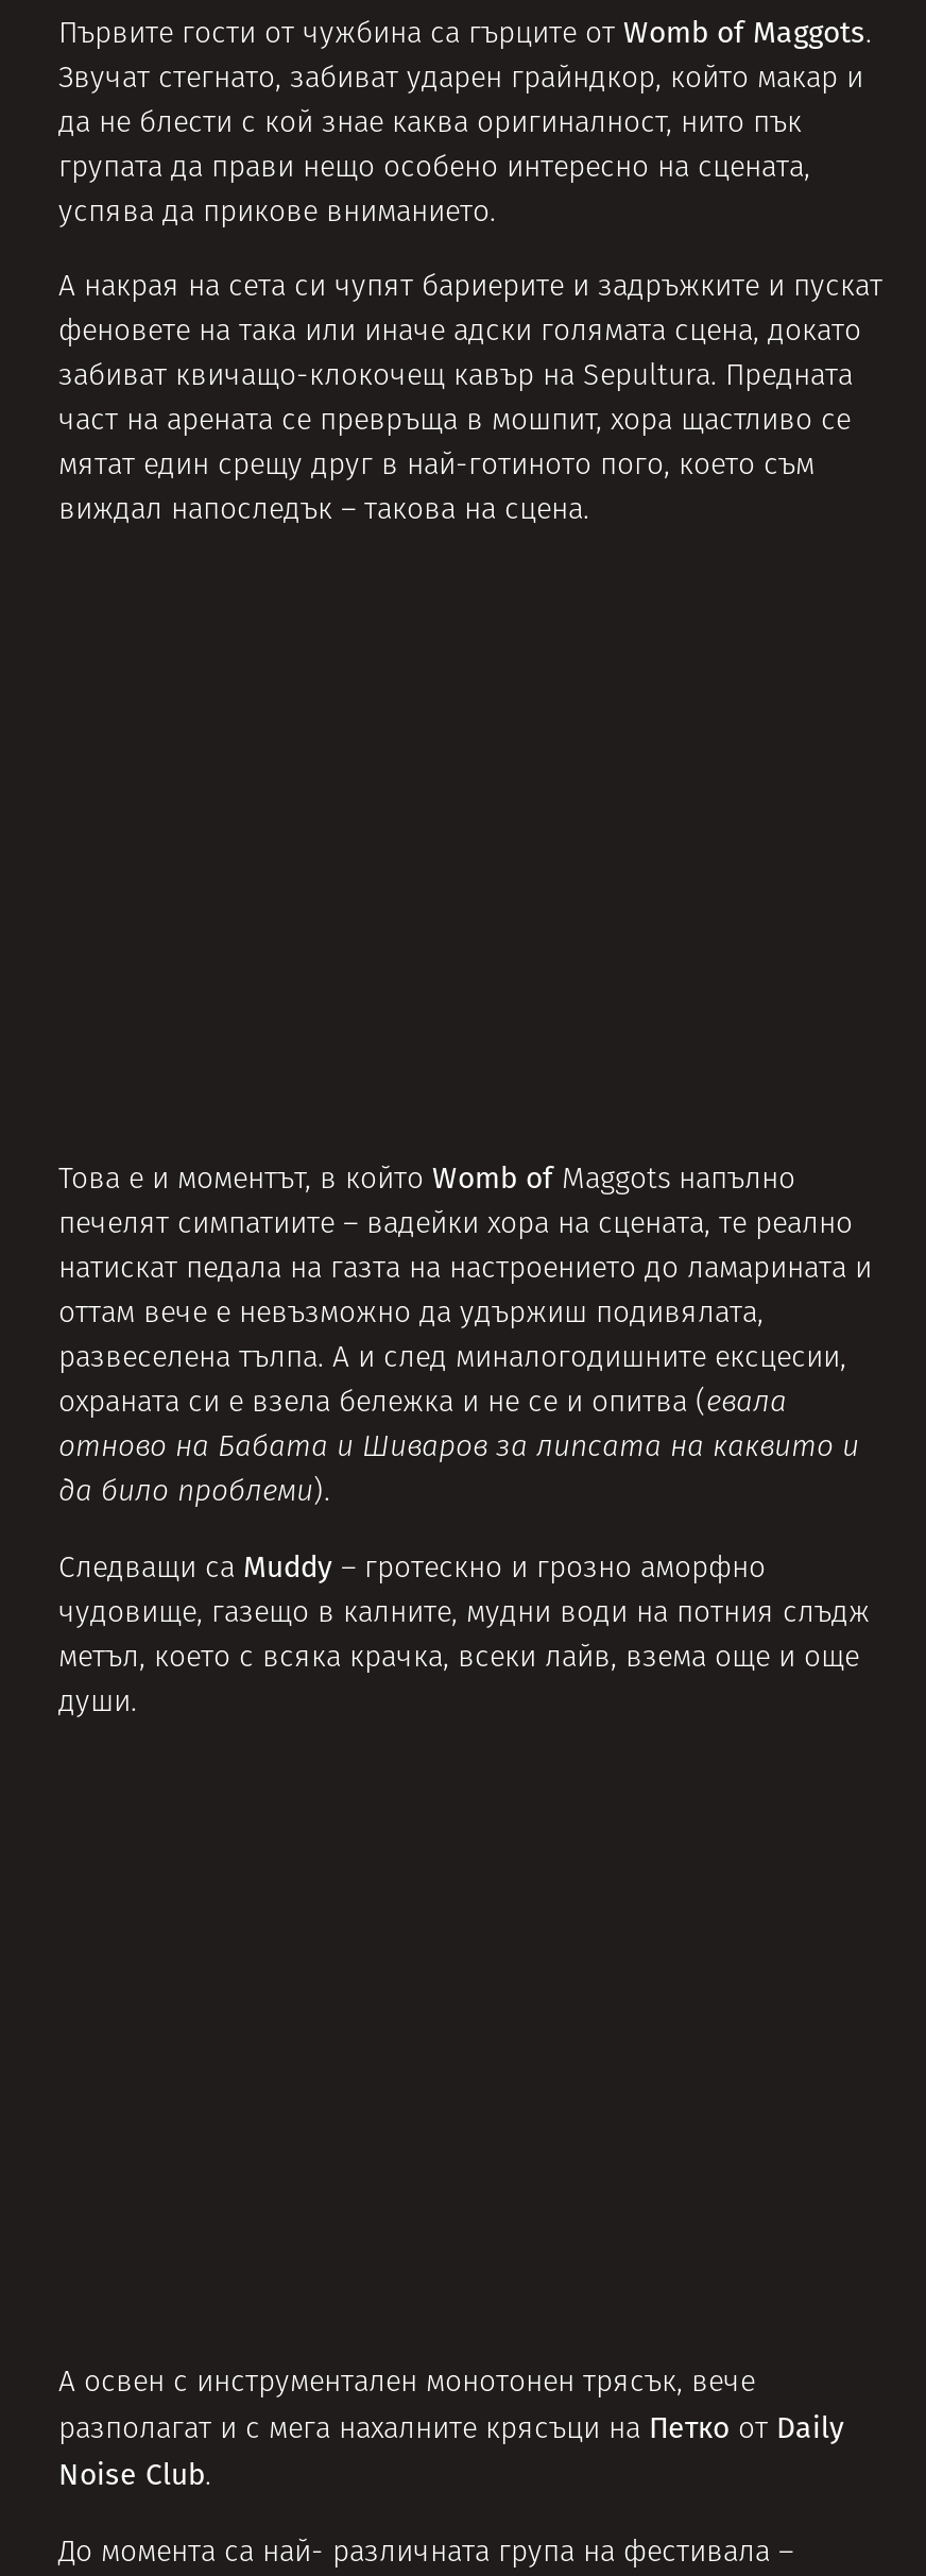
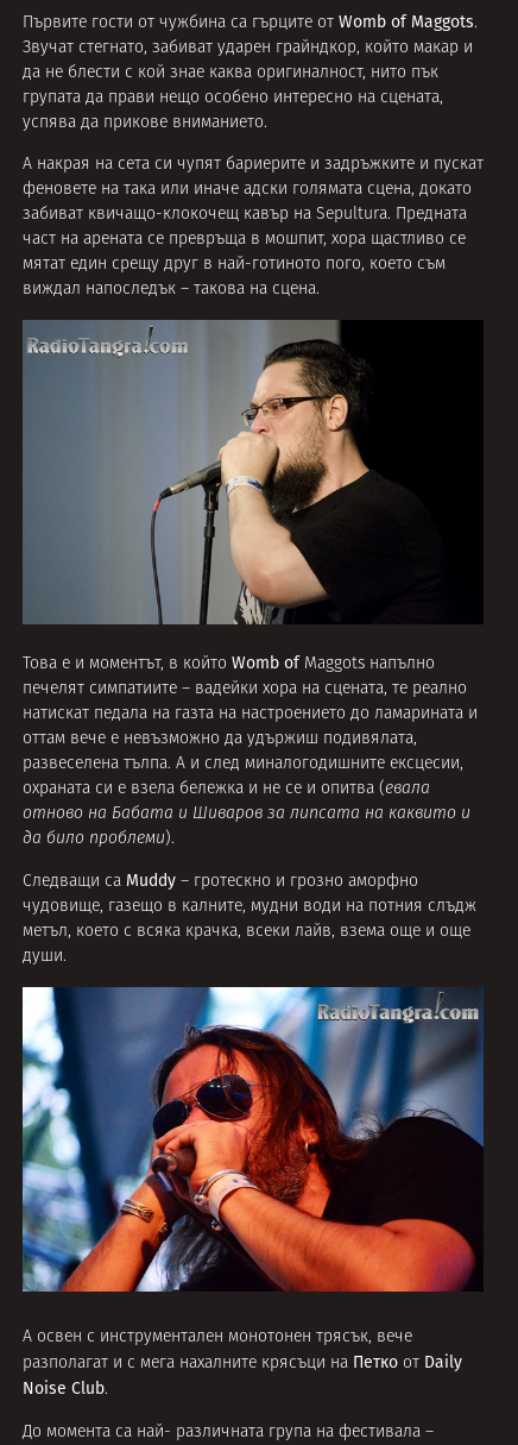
none -> [23,319,482,626] [image]
none -> [21,986,485,1293] [image]

